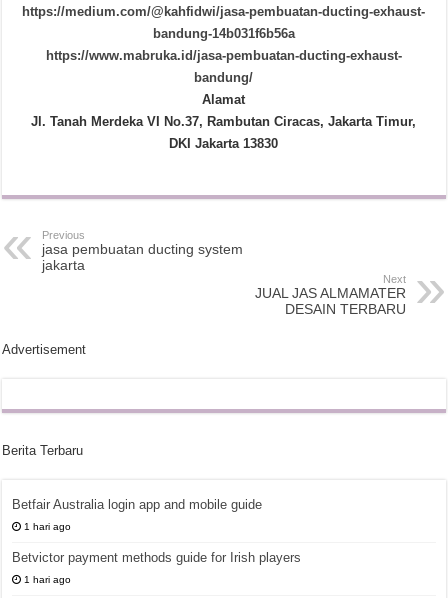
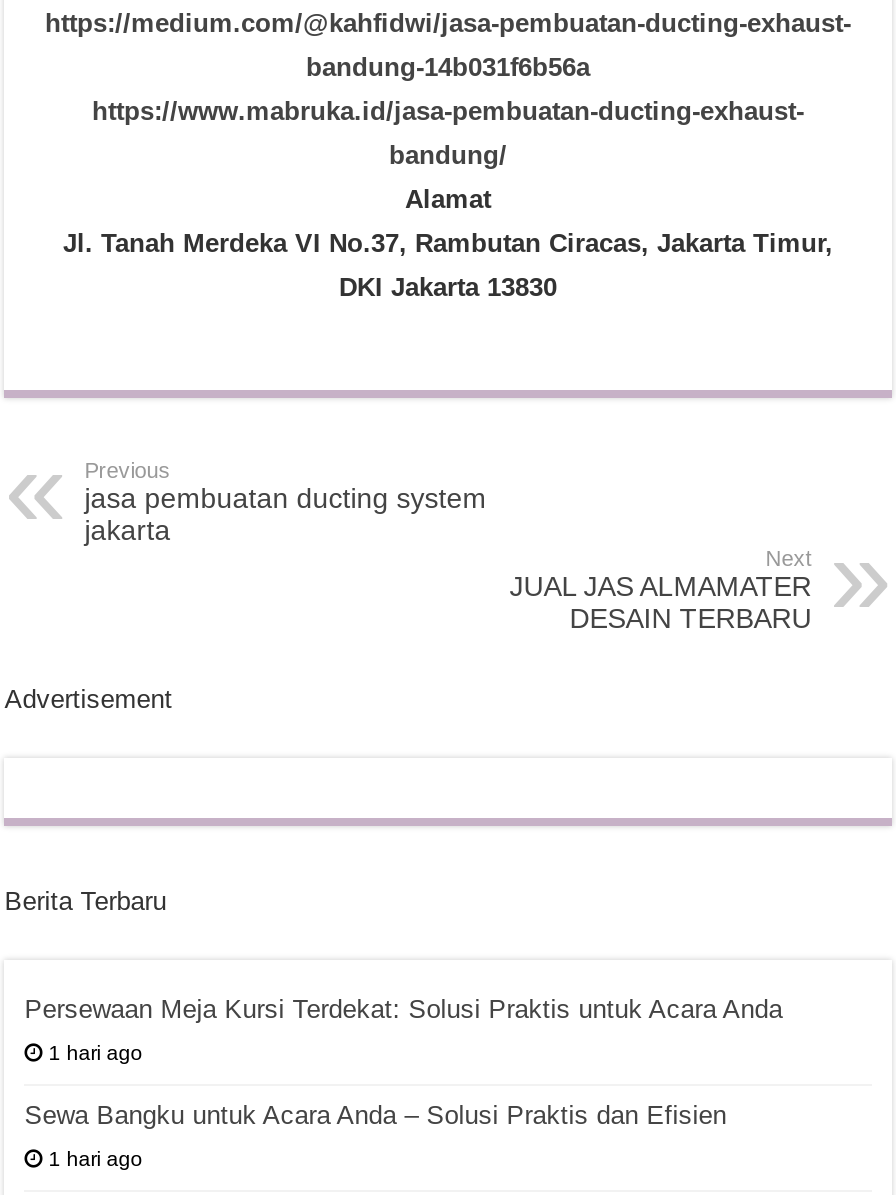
[12,497,262,512] Betfair Australia login app and mobile guide -> [24,994,782,1024] Persewaan Meja Kursi Terdekat: Solusi Praktis untuk Acara Anda
[12,550,301,565] Betvictor payment methods guide for Irish players -> [24,1100,726,1130] Sewa Bangku untuk Acara Anda – Solusi Praktis dan Efisien

